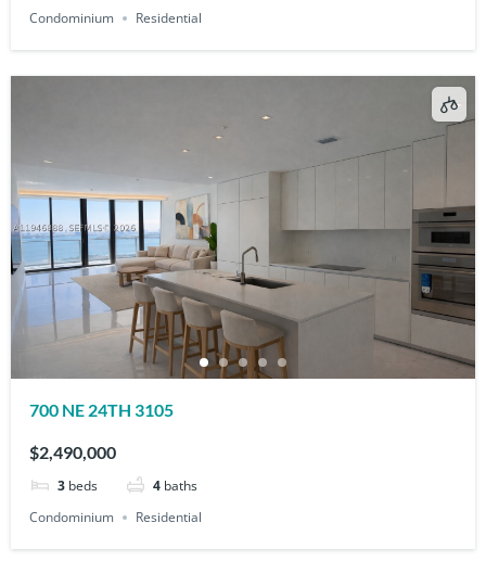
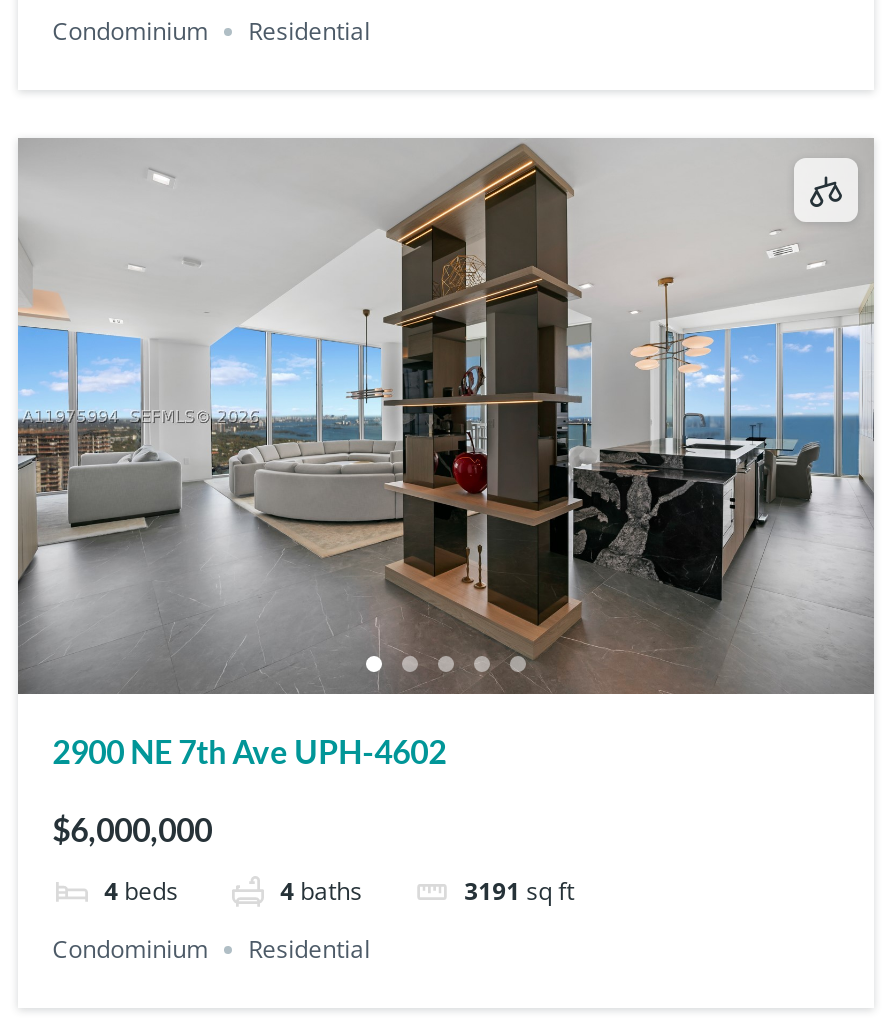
[11,76,476,420] [image] | 700 NE 24TH 3105 -> [18,139,874,770] [image] | 2900 NE 7th Ave UPH-4602
[29,441,116,462] $2,490,000 -> [52,810,212,848] $6,000,000
[58,476,98,494] 3 beds -> [104,874,178,908] 4 beds
none -> [464,874,574,908] 3191 sq ft

